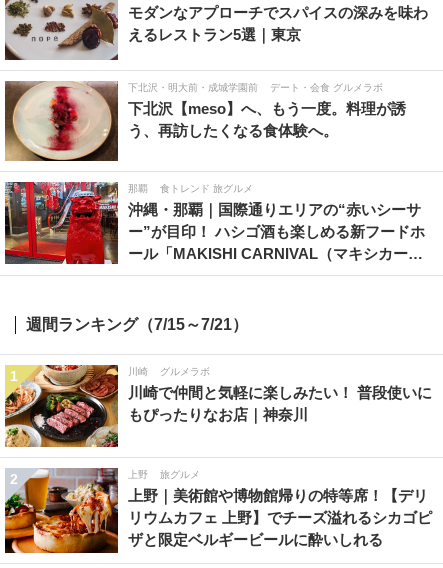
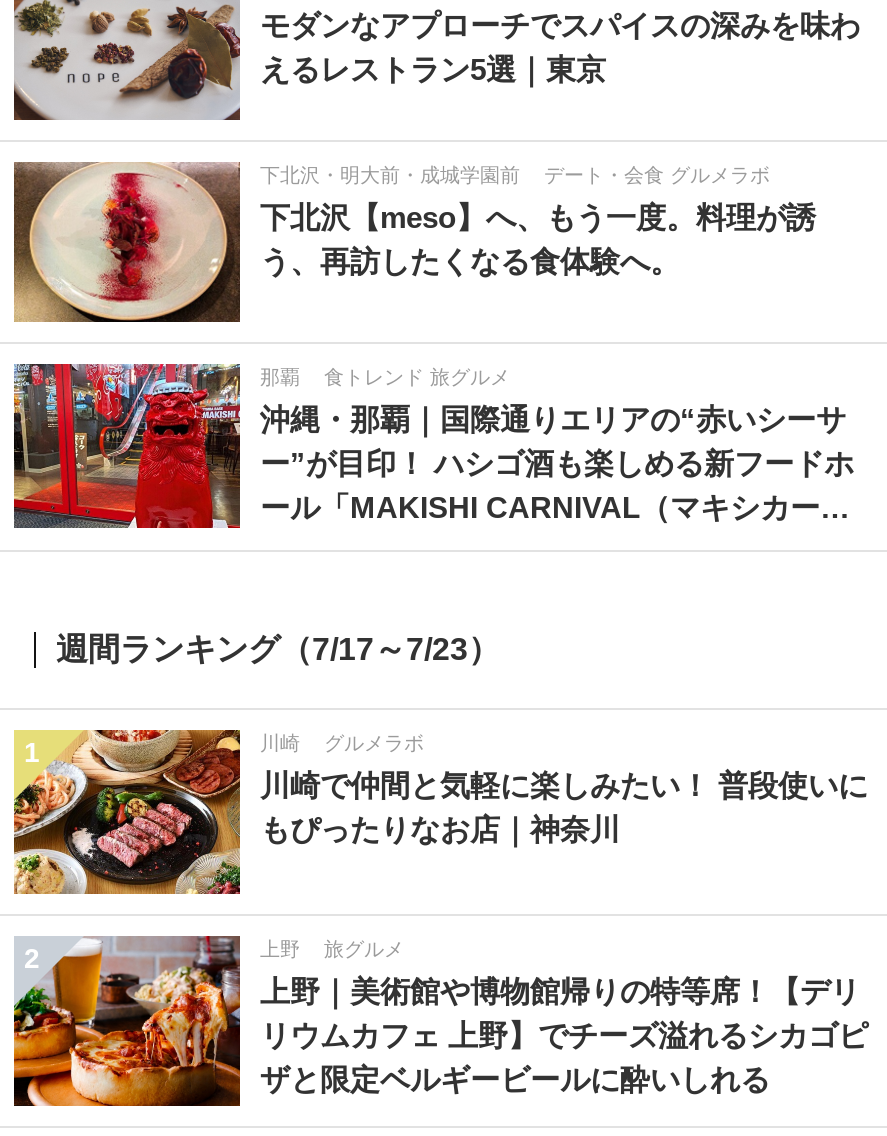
[26,316,248,333] 週間ランキング（7/15～7/21） -> [56,632,500,666] 週間ランキング（7/17～7/23）

